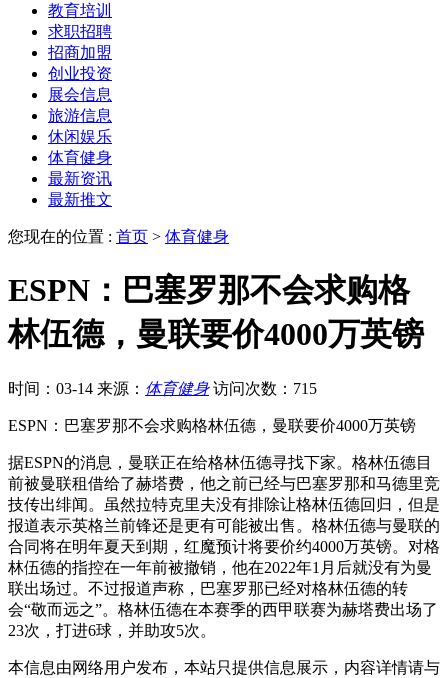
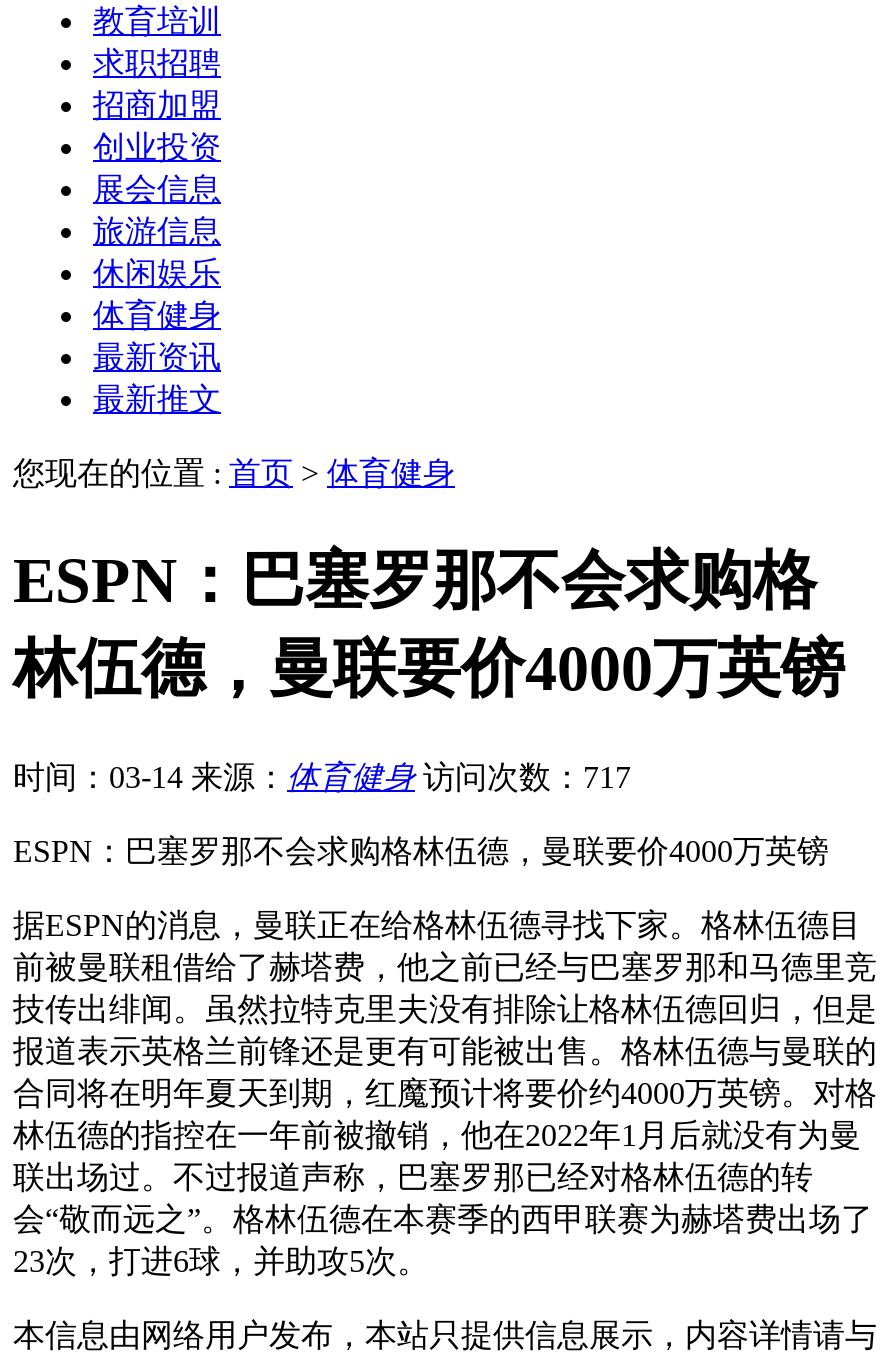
[8,380,317,397] 时间：03-14 来源：体育健身 访问次数：715 -> [13,759,631,793] 时间：03-14 来源：体育健身 访问次数：717

